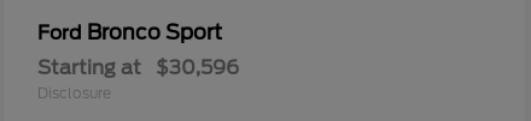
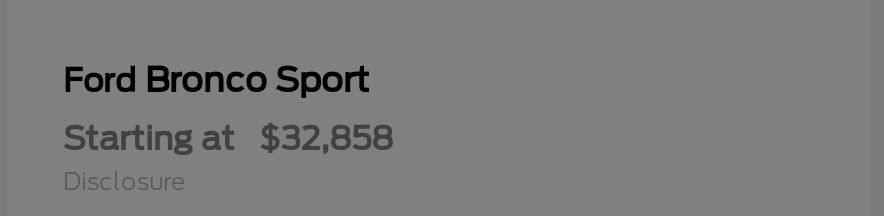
[37,56,239,79] Starting at $30,596 -> [63,121,393,159] Starting at $32,858

